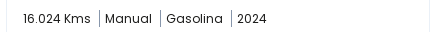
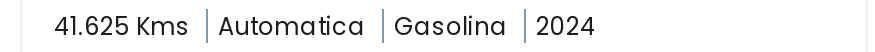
[23,10,155,27] 16.024 Kms | Manual -> [54,9,372,43] 41.625 Kms | Automatica

